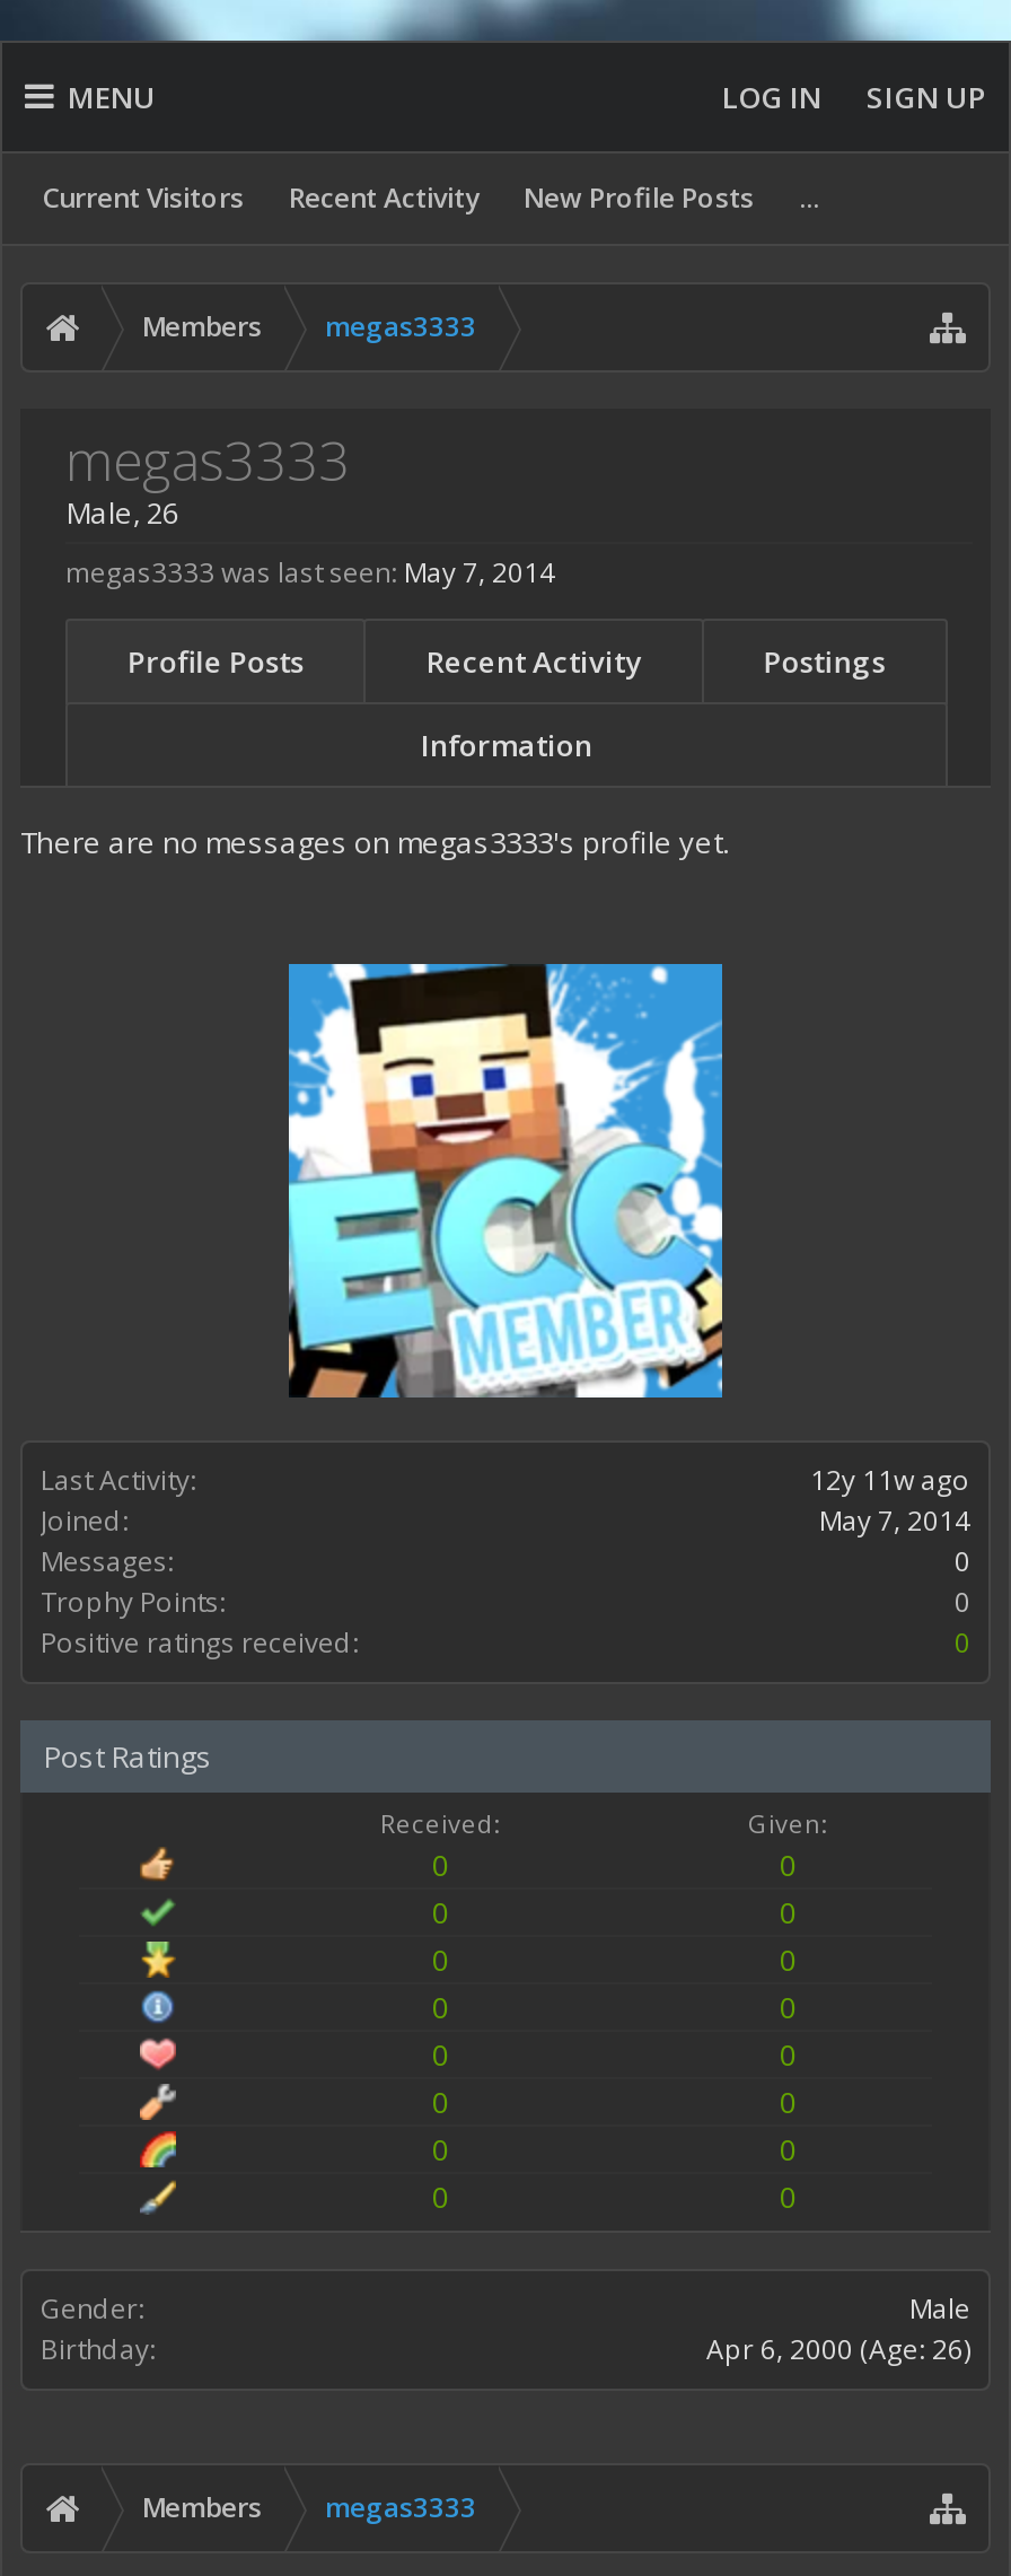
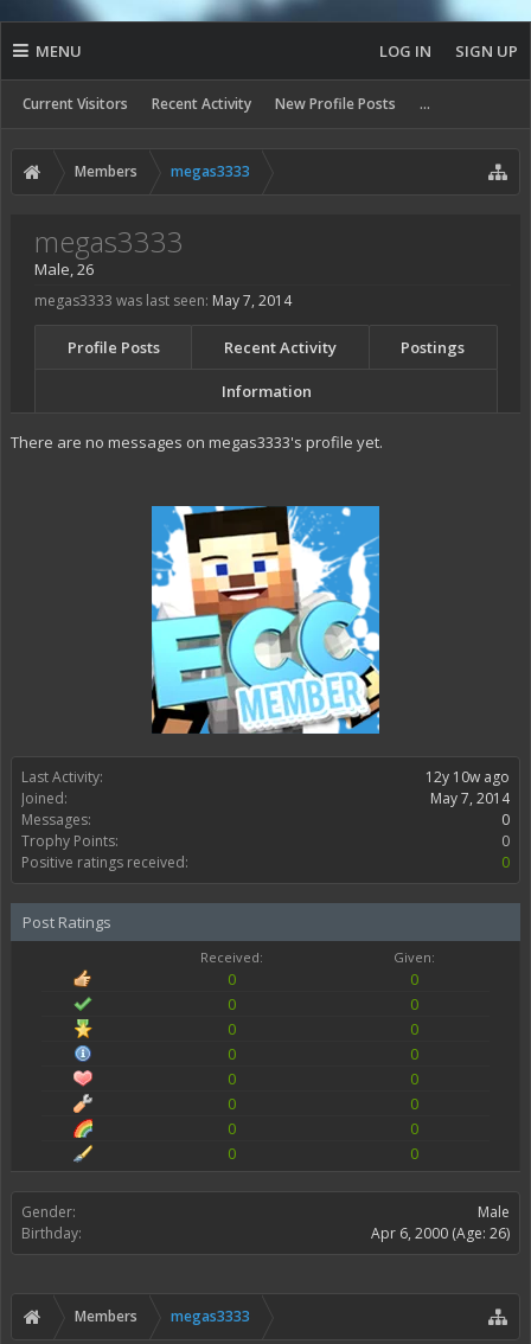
[810,1461,970,1499] 12y 11w ago -> [426,767,510,787] 12y 10w ago

